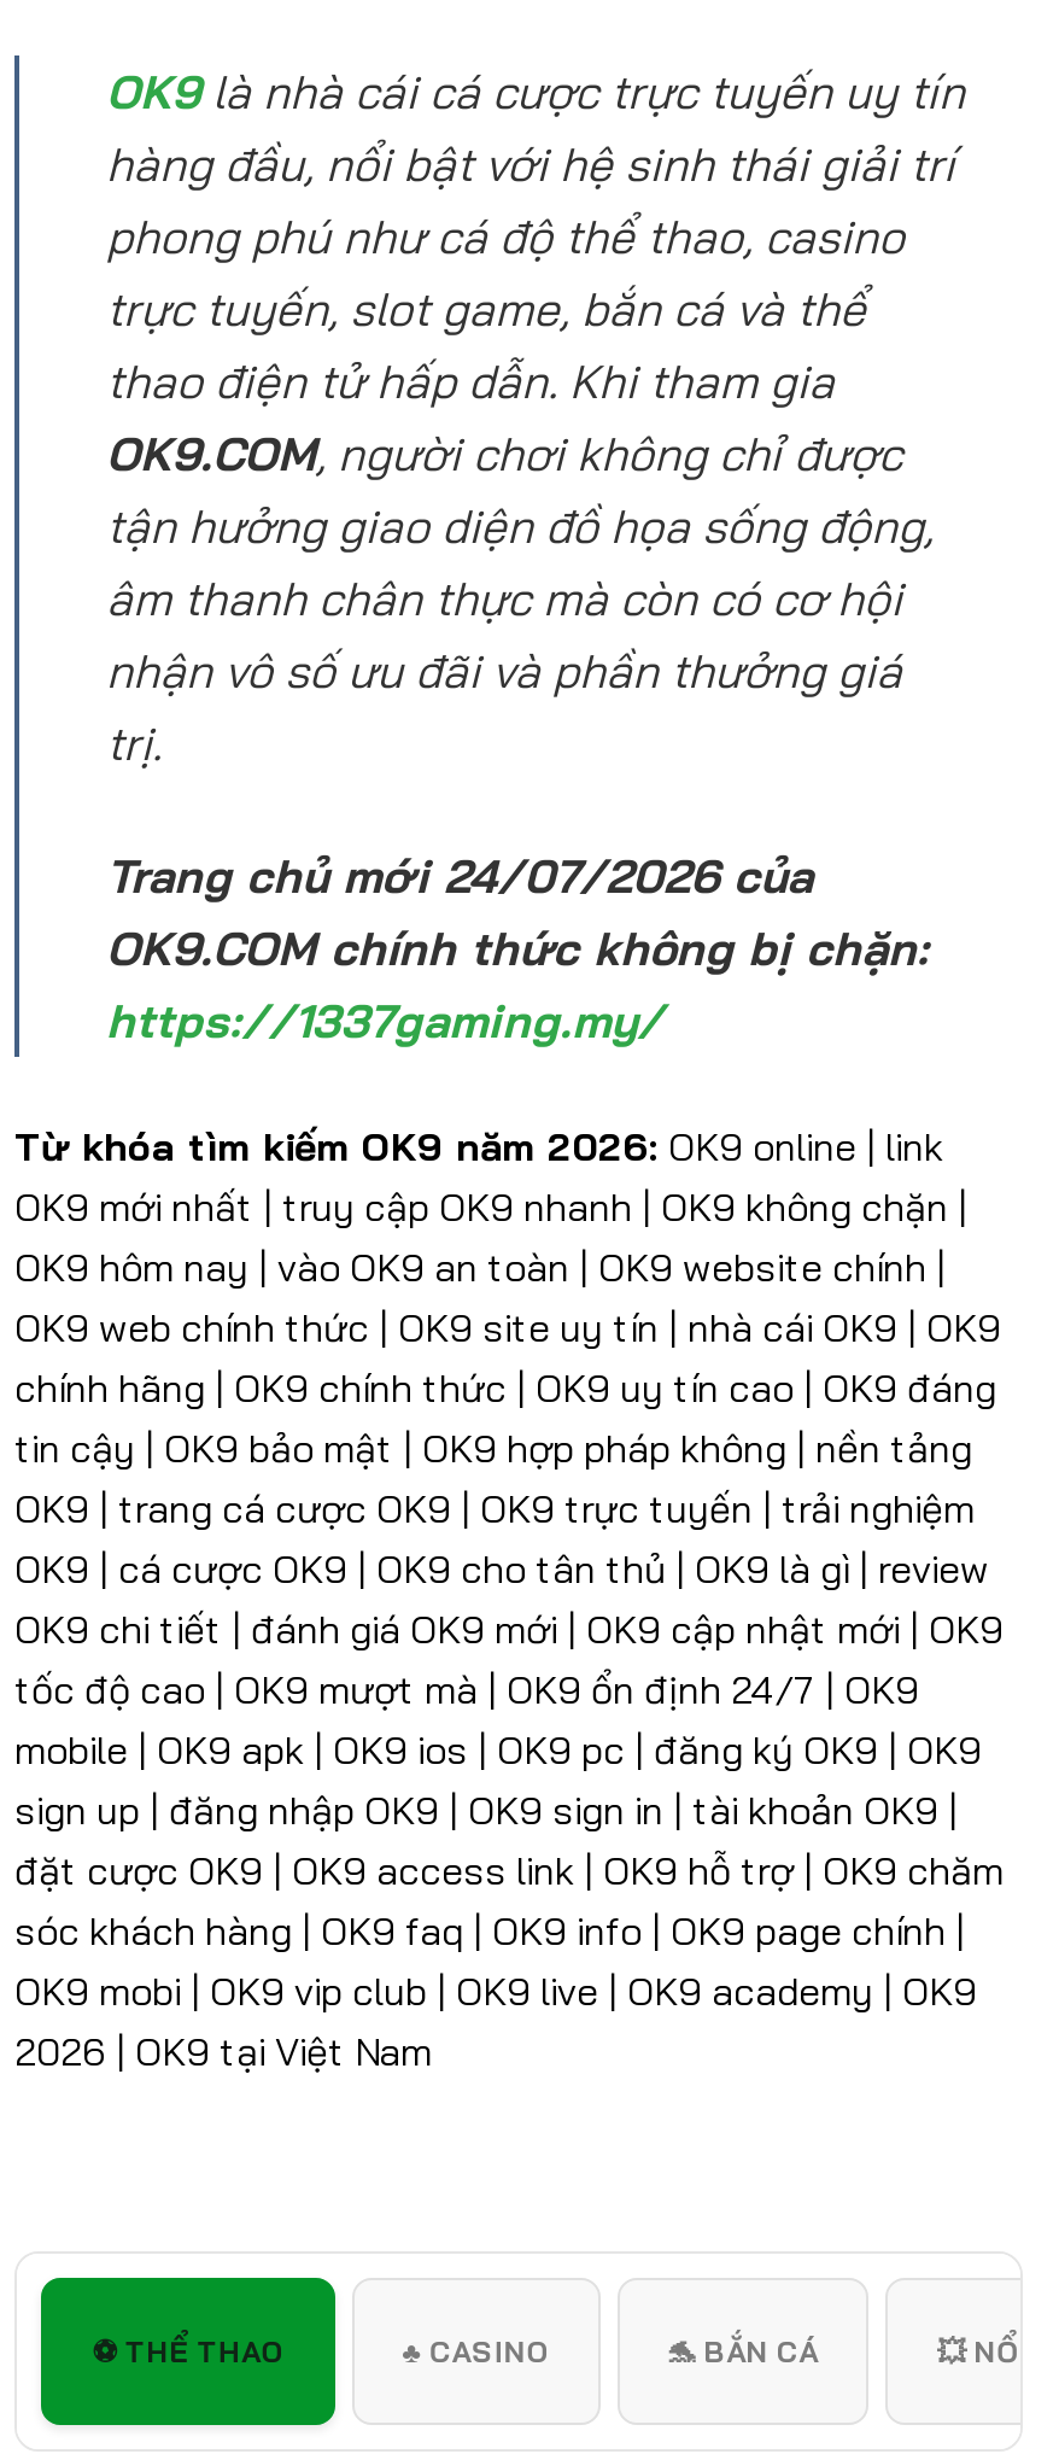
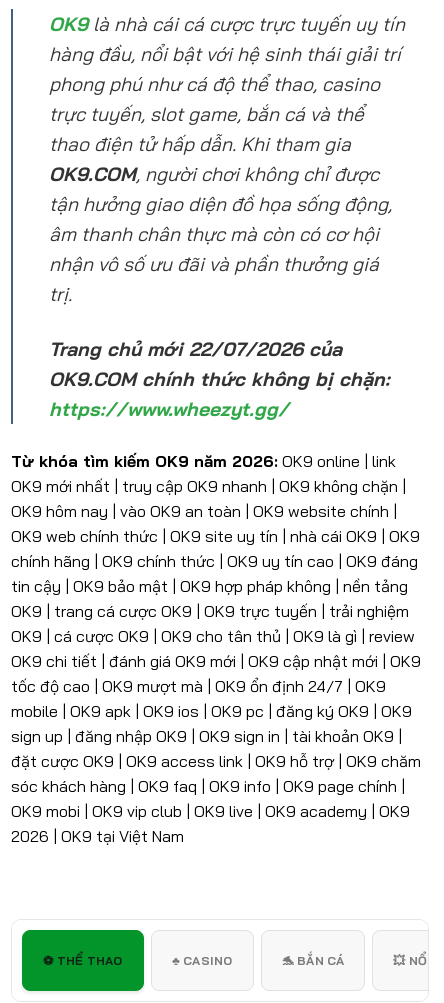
[106,846,813,904] Trang chủ mới 24/07/2026 của -> [49,337,342,361] Trang chủ mới 22/07/2026 của
[106,991,663,1049] https://1337gaming.my/ -> [49,397,289,421] https://www.wheezyt.gg/

